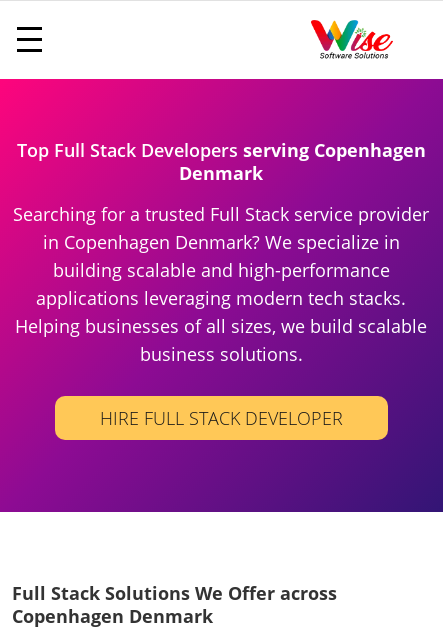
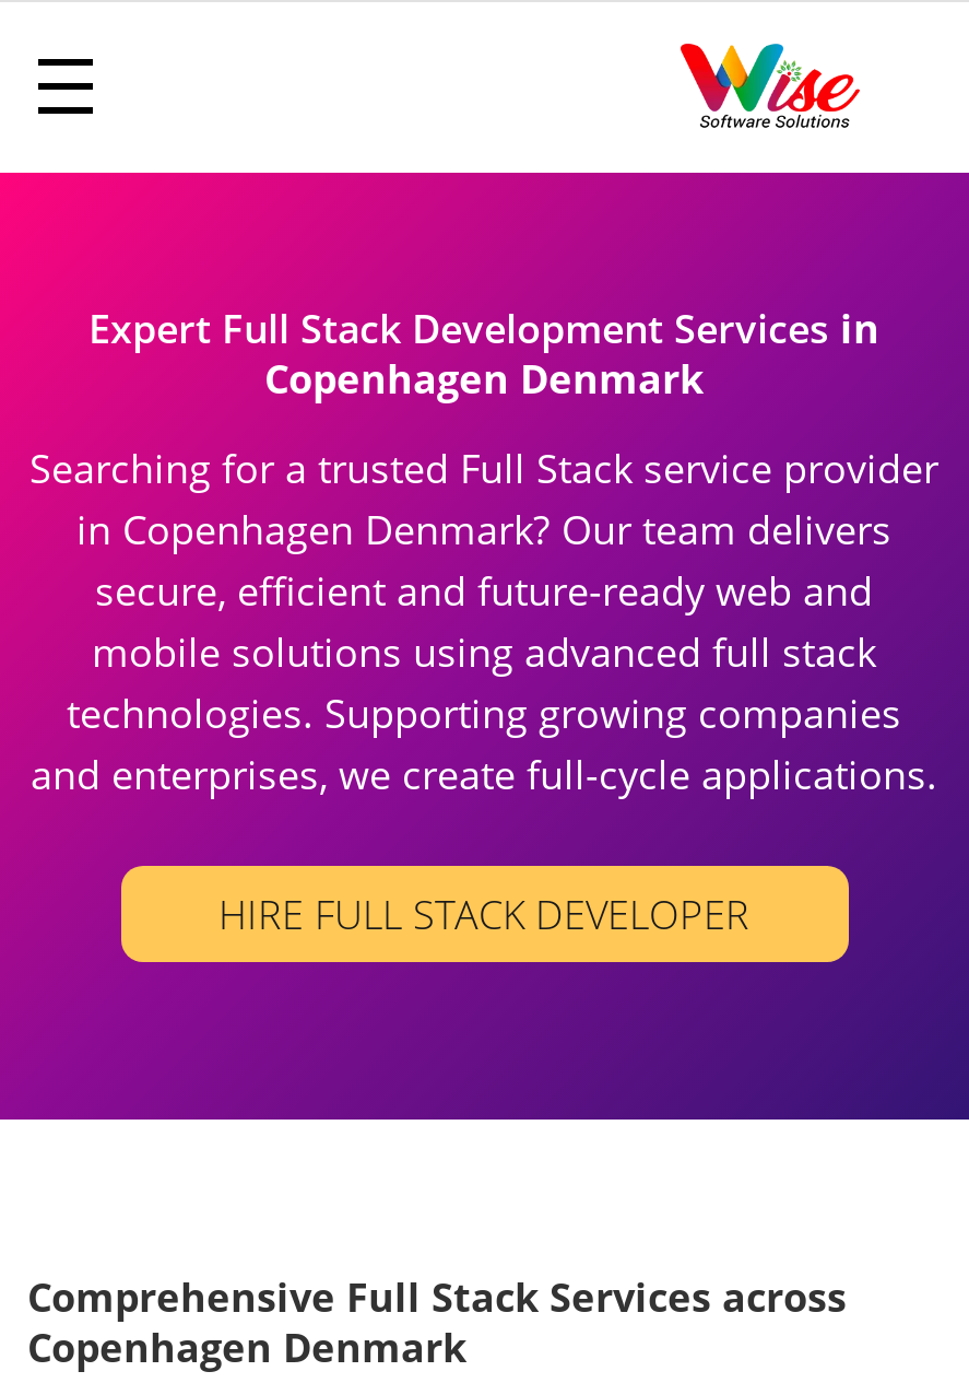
[16,138,425,185] Top Full Stack Developers serving Copenhagen | Denmark -> [88,302,879,405] Expert Full Stack Development Services in | Copenhagen Denmark
[15,230,427,366] in Copenhagen Denmark? We specialize in | building scalable and high-performance | applications leveraging modern tech stacks. | Helping businesses of all sizes, we build scalable | business solutions. -> [31,503,937,800] in Copenhagen Denmark? Our team delivers | secure, efficient and future-ready web and | mobile solutions using advanced full stack | technologies. Supporting growing companies | and enterprises, we create full-cycle applications.
[12,581,337,605] Full Stack Solutions We Offer across -> [27,1270,847,1323] Comprehensive Full Stack Services across

